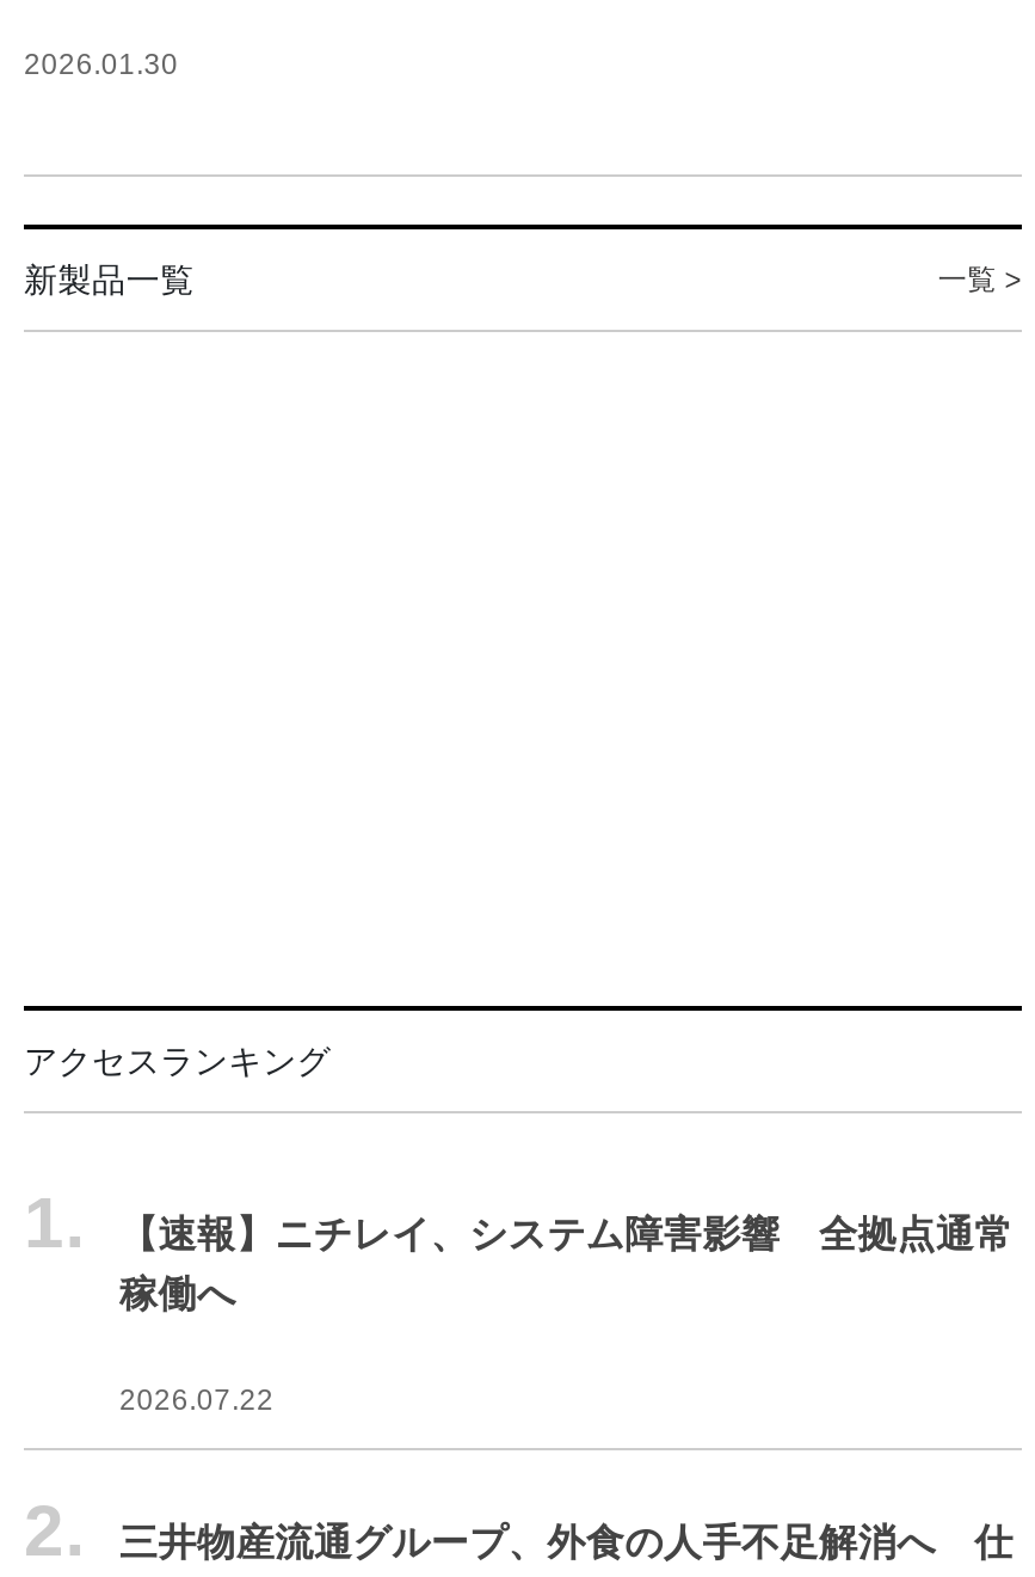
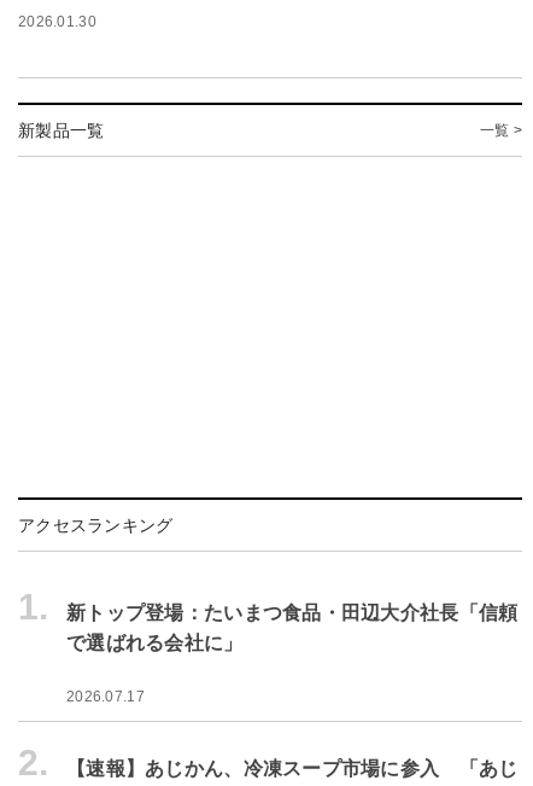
[119,1214,1014,1255] 【速報】ニチレイ、システム障害影響 全拠点通常 -> [66,603,518,623] 新トップ登場：たいまつ食品・田辺大介社長「信頼
[119,1274,236,1315] 稼働へ -> [66,633,243,653] で選ばれる会社に」
[119,1384,274,1417] 2026.07.22 -> [66,688,144,705] 2026.07.17
[119,1523,1014,1563] 三井物産流通グループ、外食の人手不足解消へ 仕 -> [66,758,518,779] 【速報】あじかん、冷凍スープ市場に参入 「あじ

